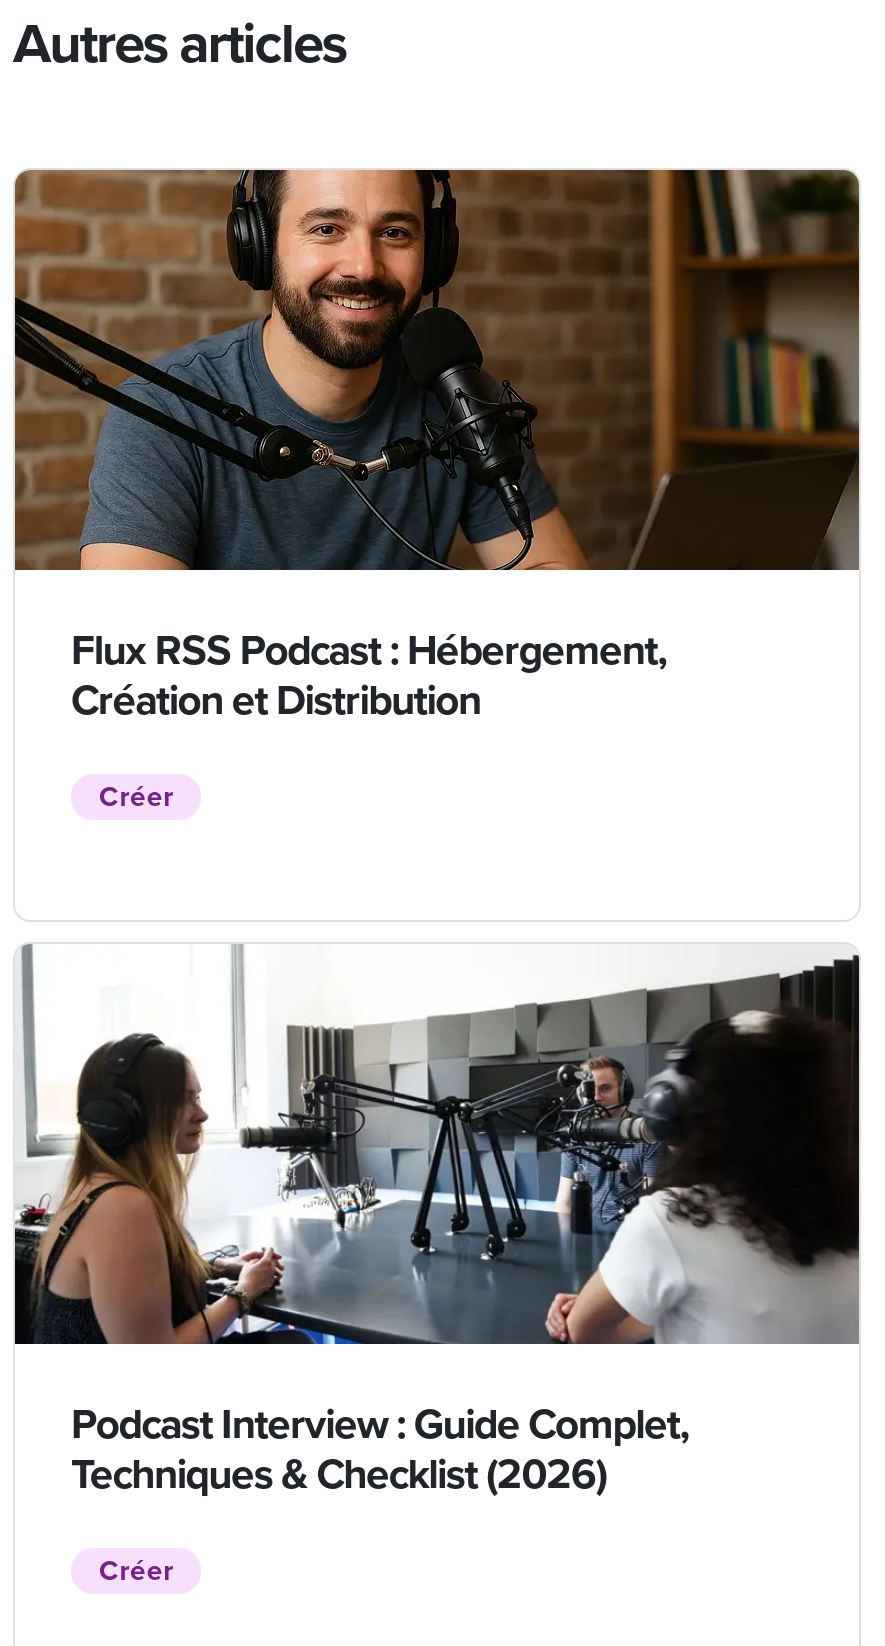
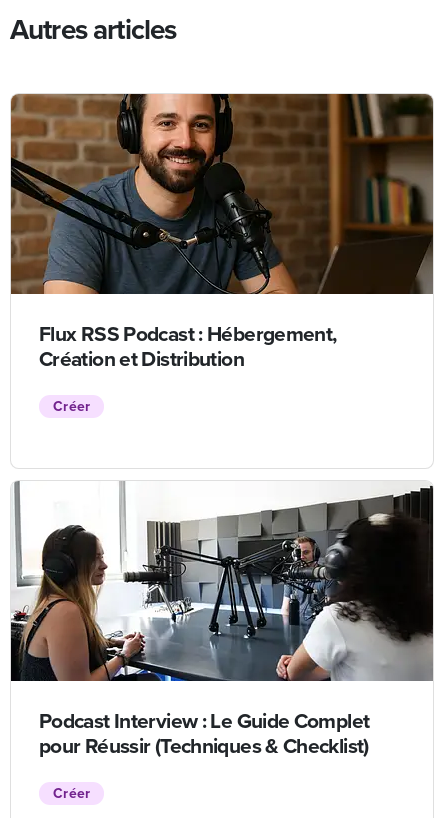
[71,1401,688,1501] Podcast Interview : Guide Complet, | Techniques & Checklist (2026) -> [39,709,369,759] Podcast Interview : Le Guide Complet | pour Réussir (Techniques & Checklist)

